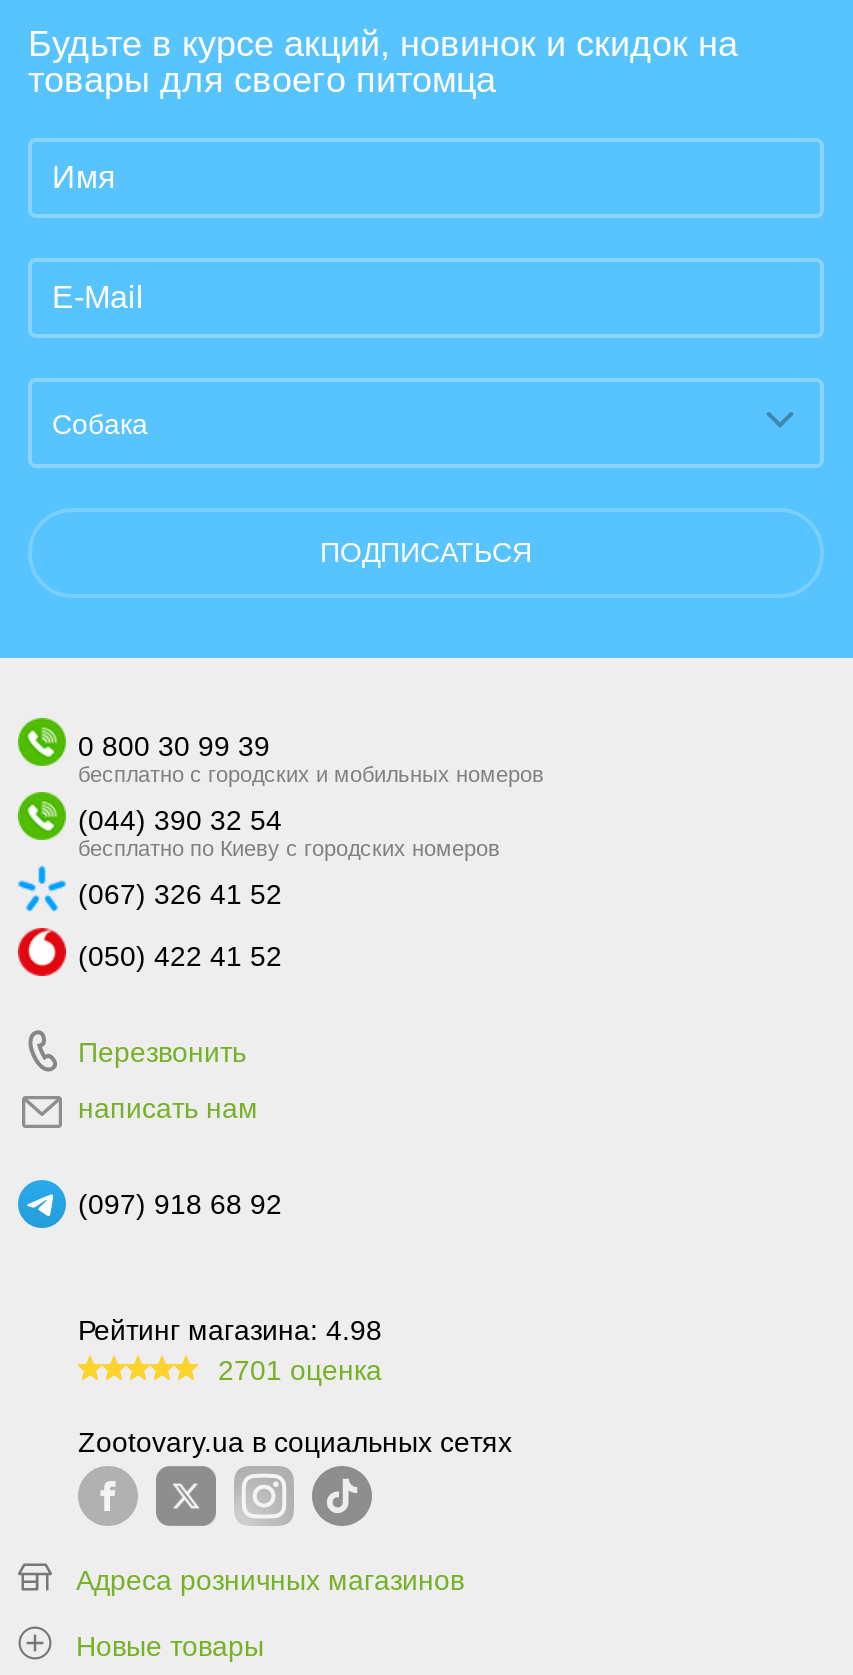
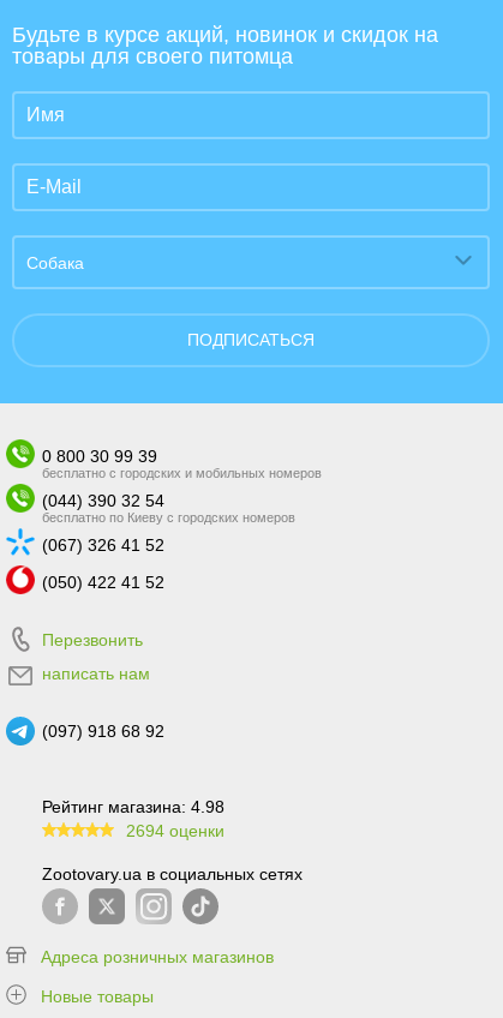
[218,1354,382,1386] 2701 оценка -> [126,821,224,840] 2694 оценки

